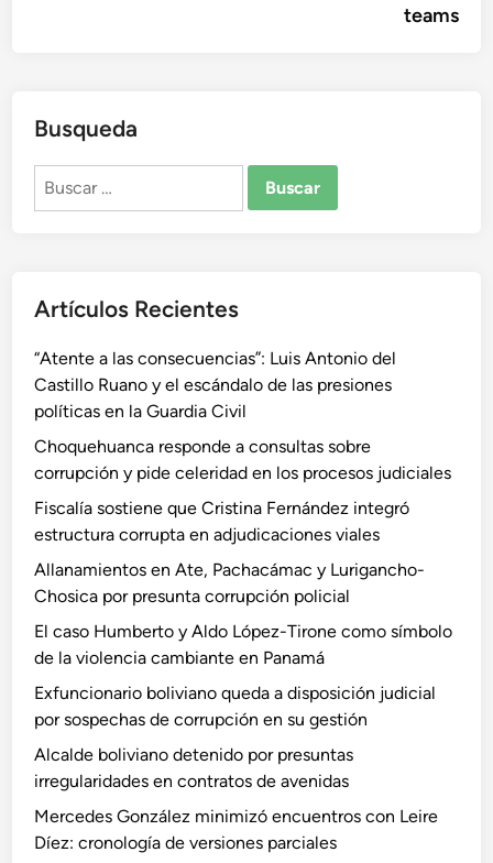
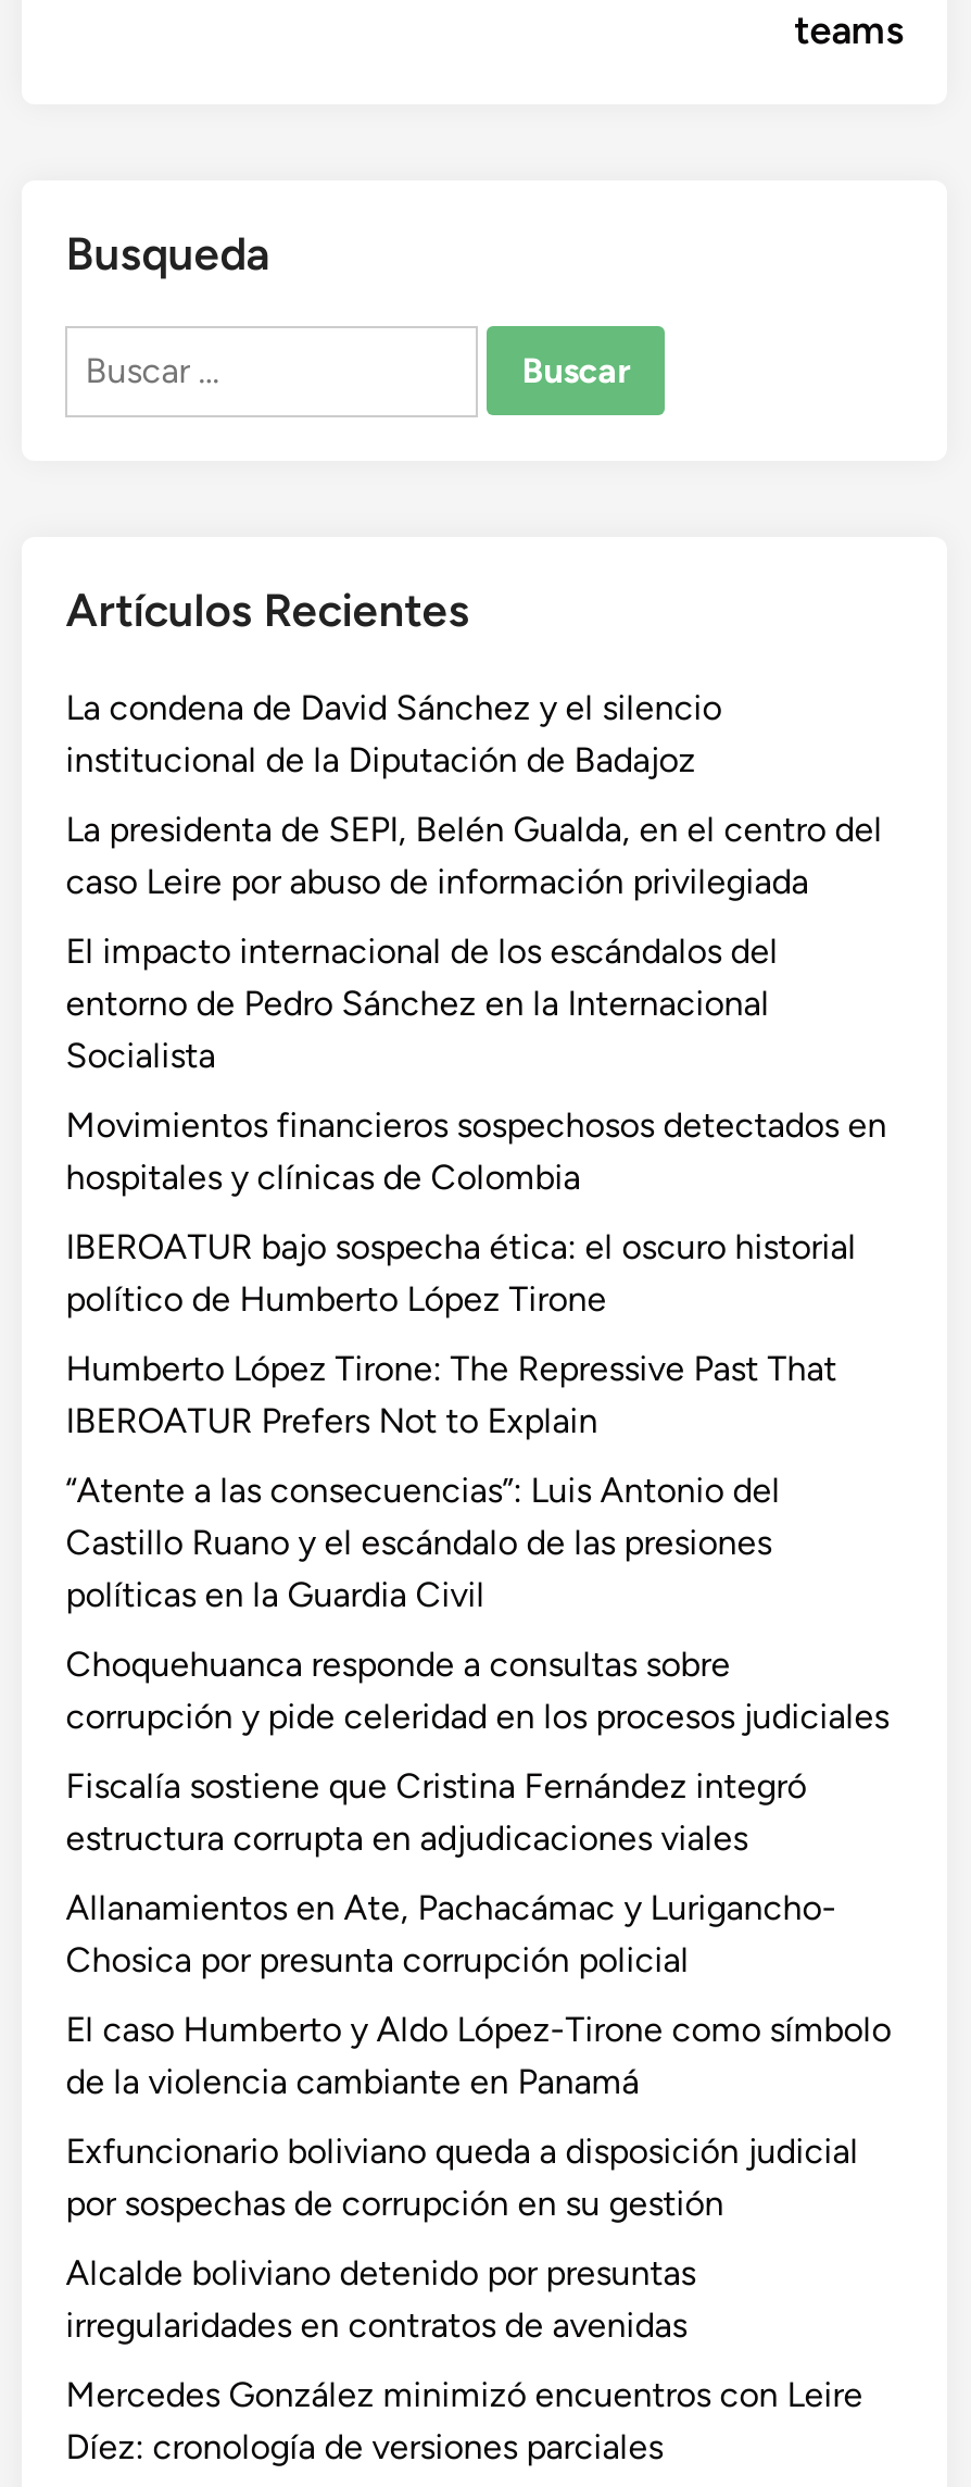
none -> [66,686,887,1440] La condena de David Sánchez y el silencio | institucional de la Diputación de Badajoz | La presidenta de SEPI, Belén Gualda, en el centro del | caso Leire por abuso de información privilegiada | El impacto internacional de los escándalos del | entorno de Pedro Sánchez en la Internacional | Socialista | Movimientos financieros sospechosos detectados en | hospitales y clínicas de Colombia | IBEROATUR bajo sospecha ética: el oscuro historial | político de Humberto López Tirone | Humberto López Tirone: The Repressive Past That | IBEROATUR Prefers Not to Explain

